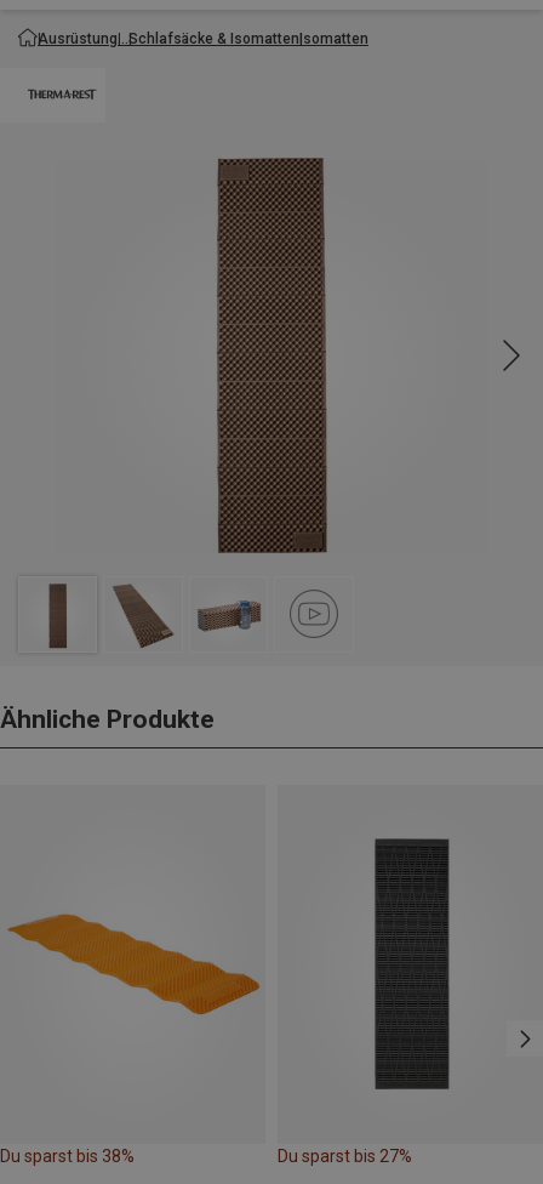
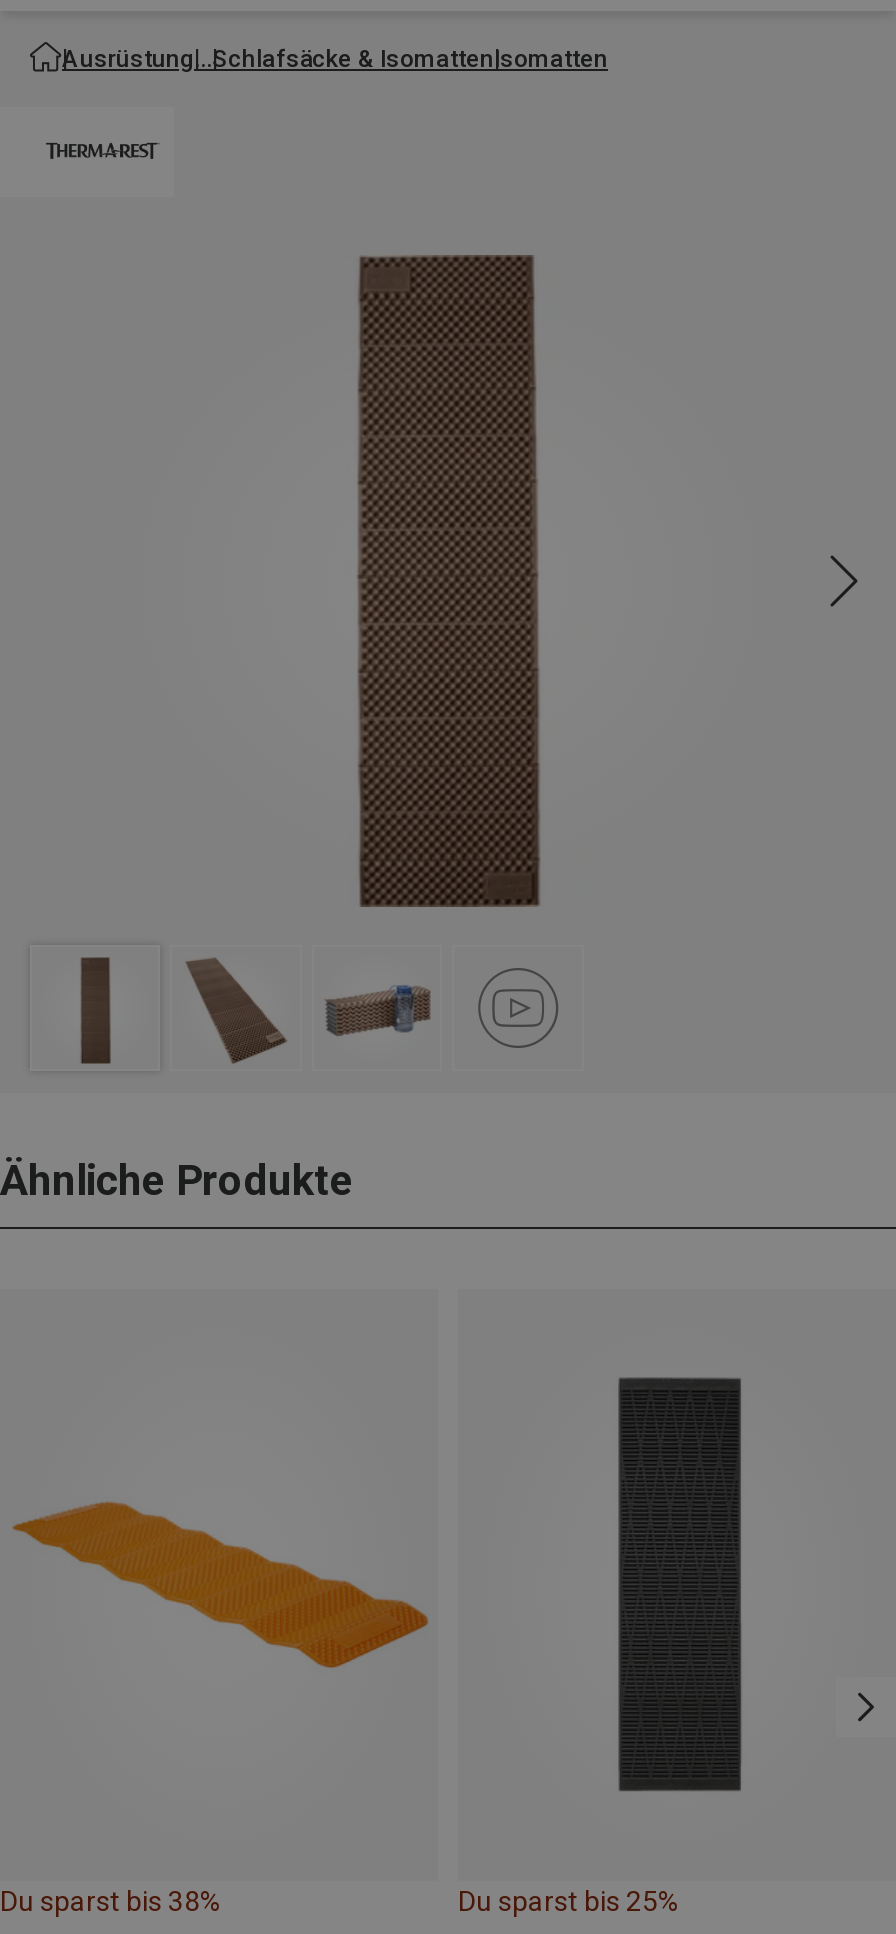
[278,1146,412,1166] Du sparst bis 27% -> [458,1885,680,1917] Du sparst bis 25%

